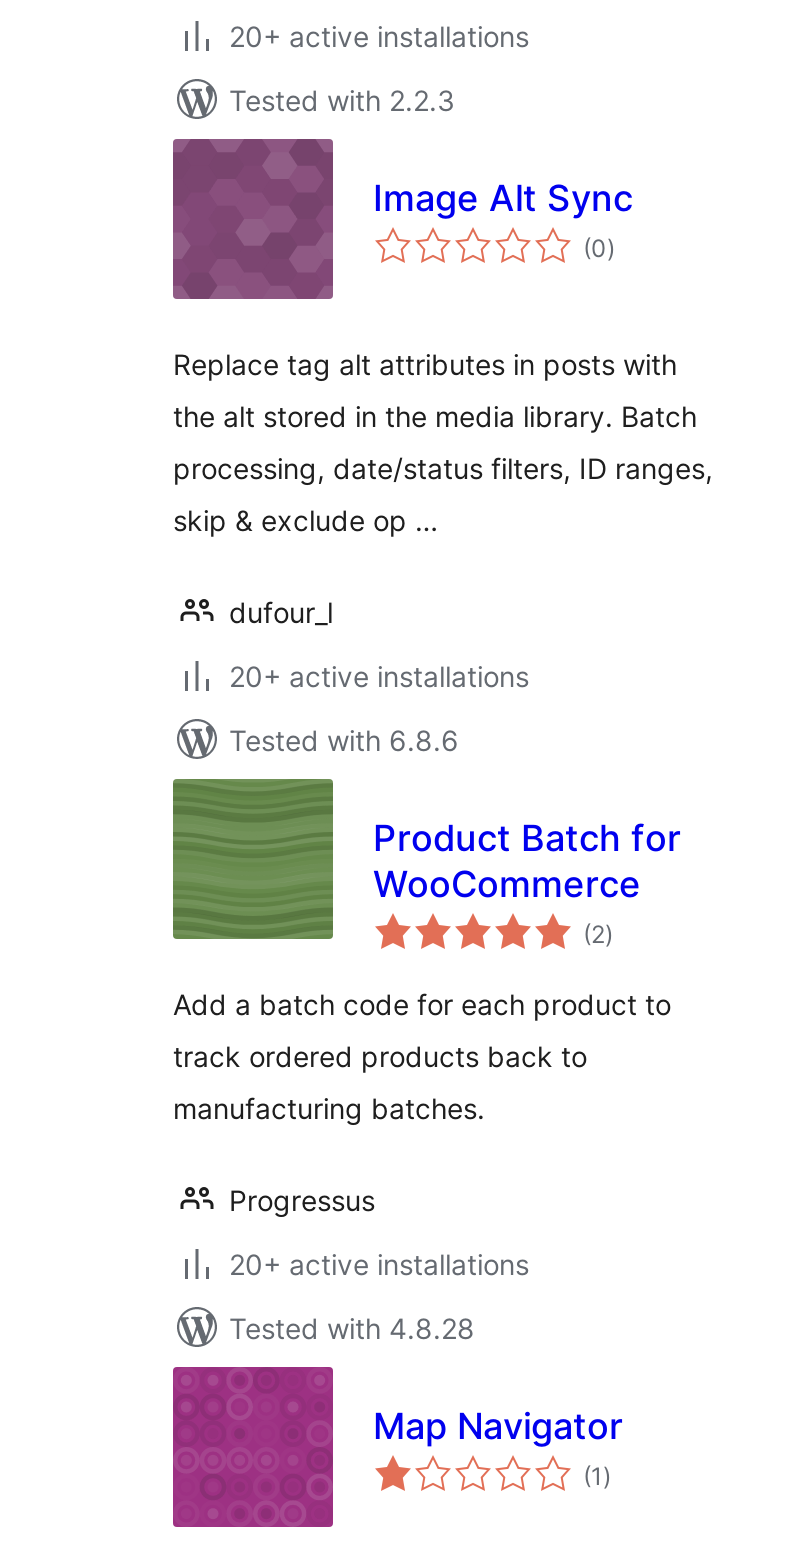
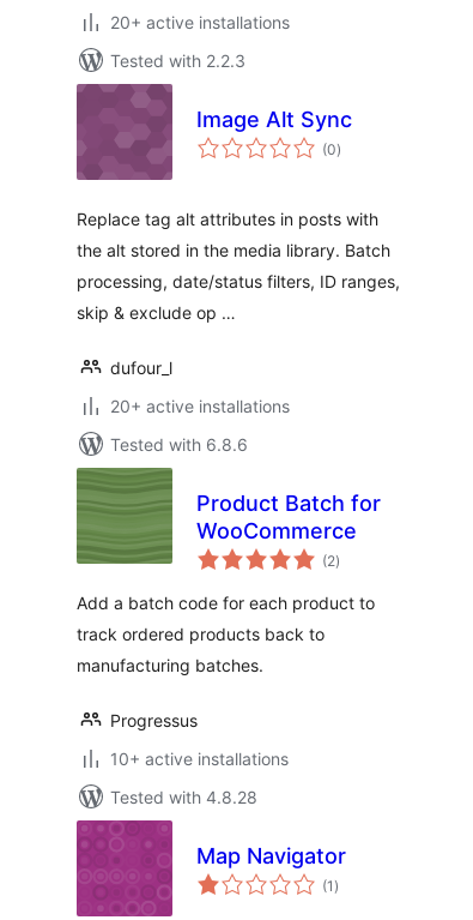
[229,1247,529,1281] 20+ active installations -> [110,748,289,769] 10+ active installations

